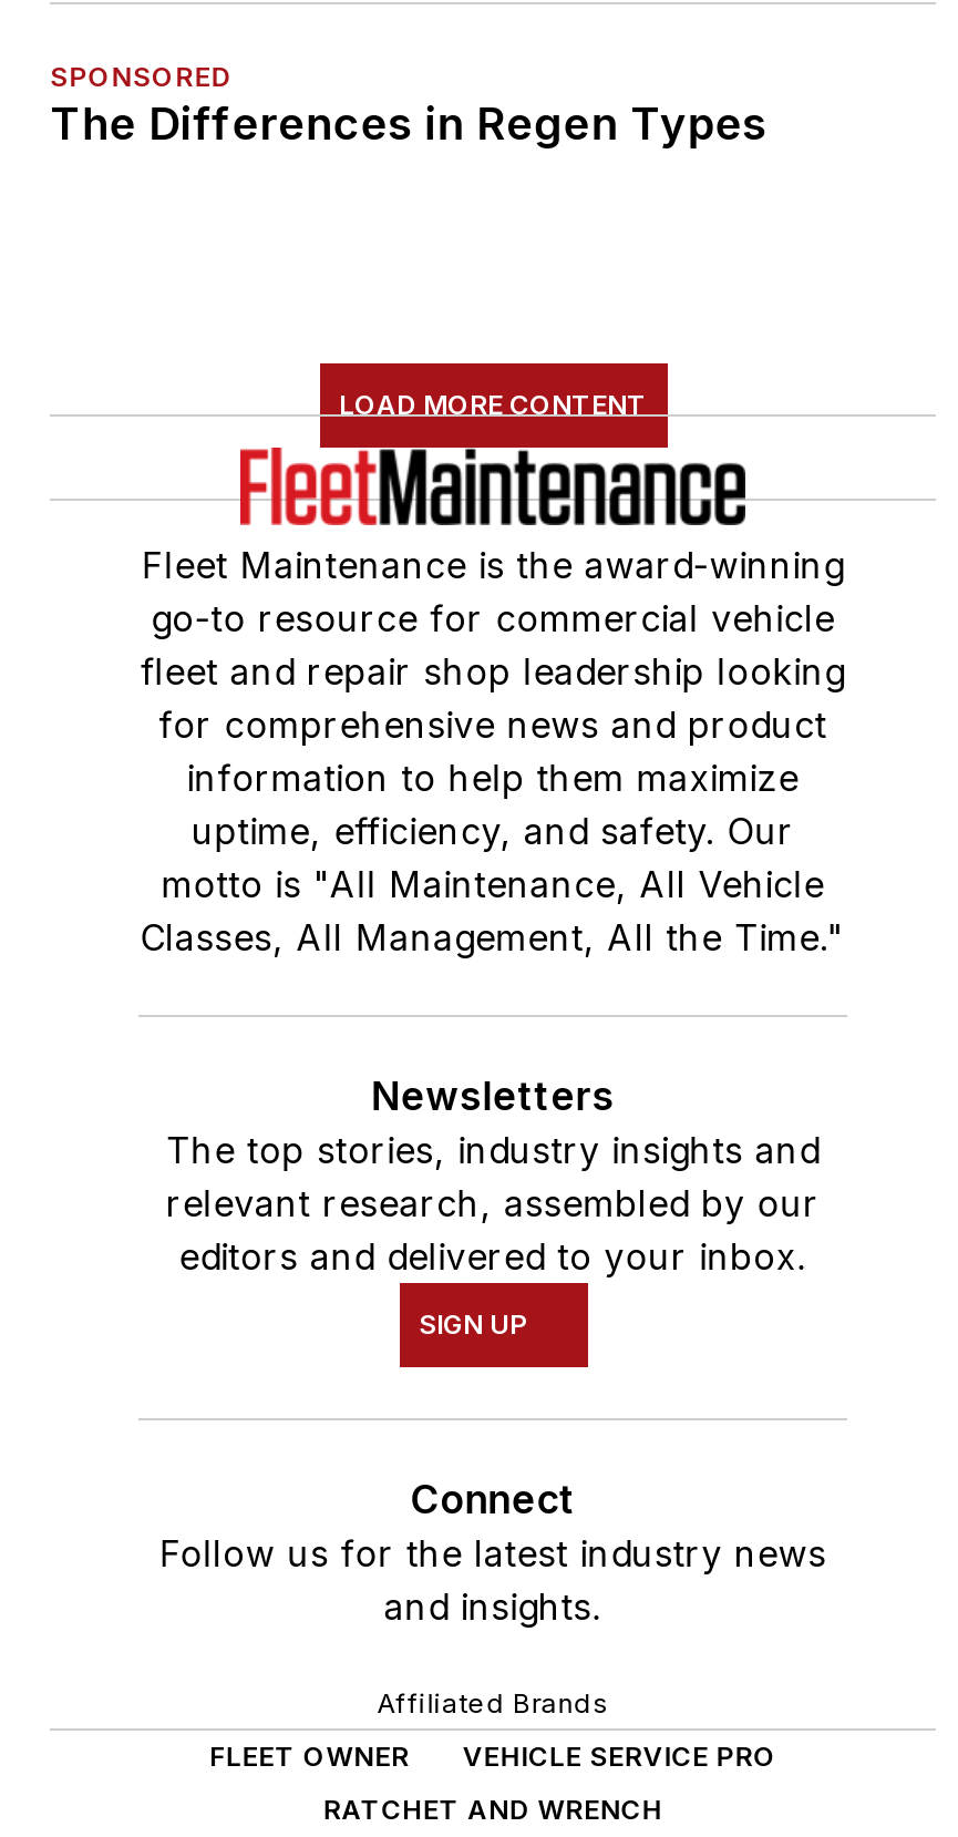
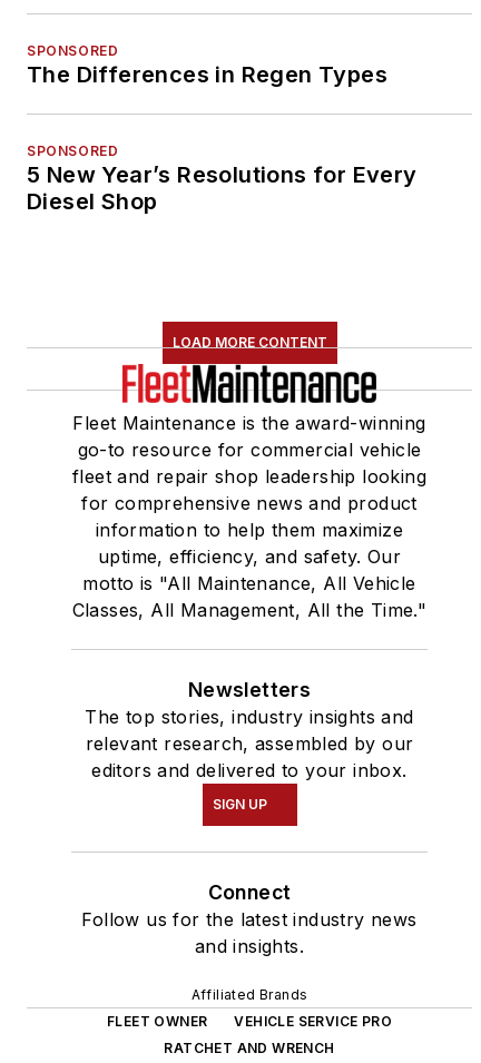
none -> [27,142,417,215] SPONSORED | 5 New Year’s Resolutions for Every | Diesel Shop

